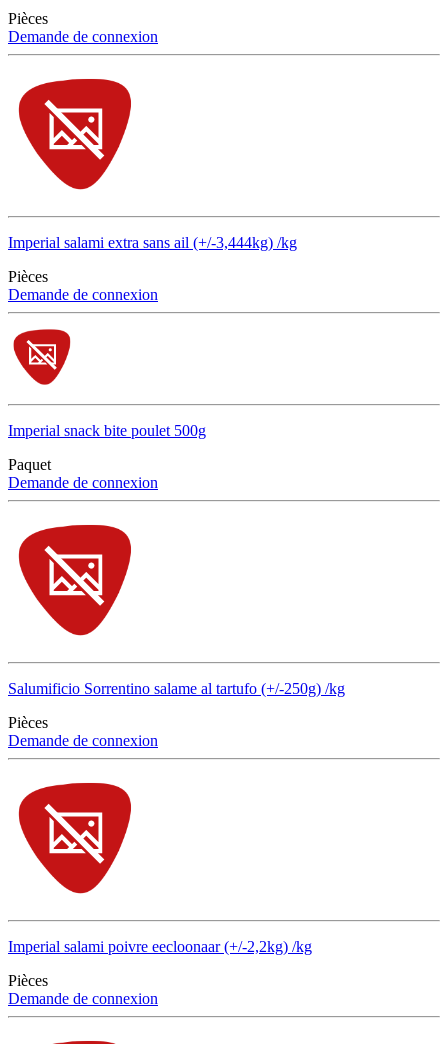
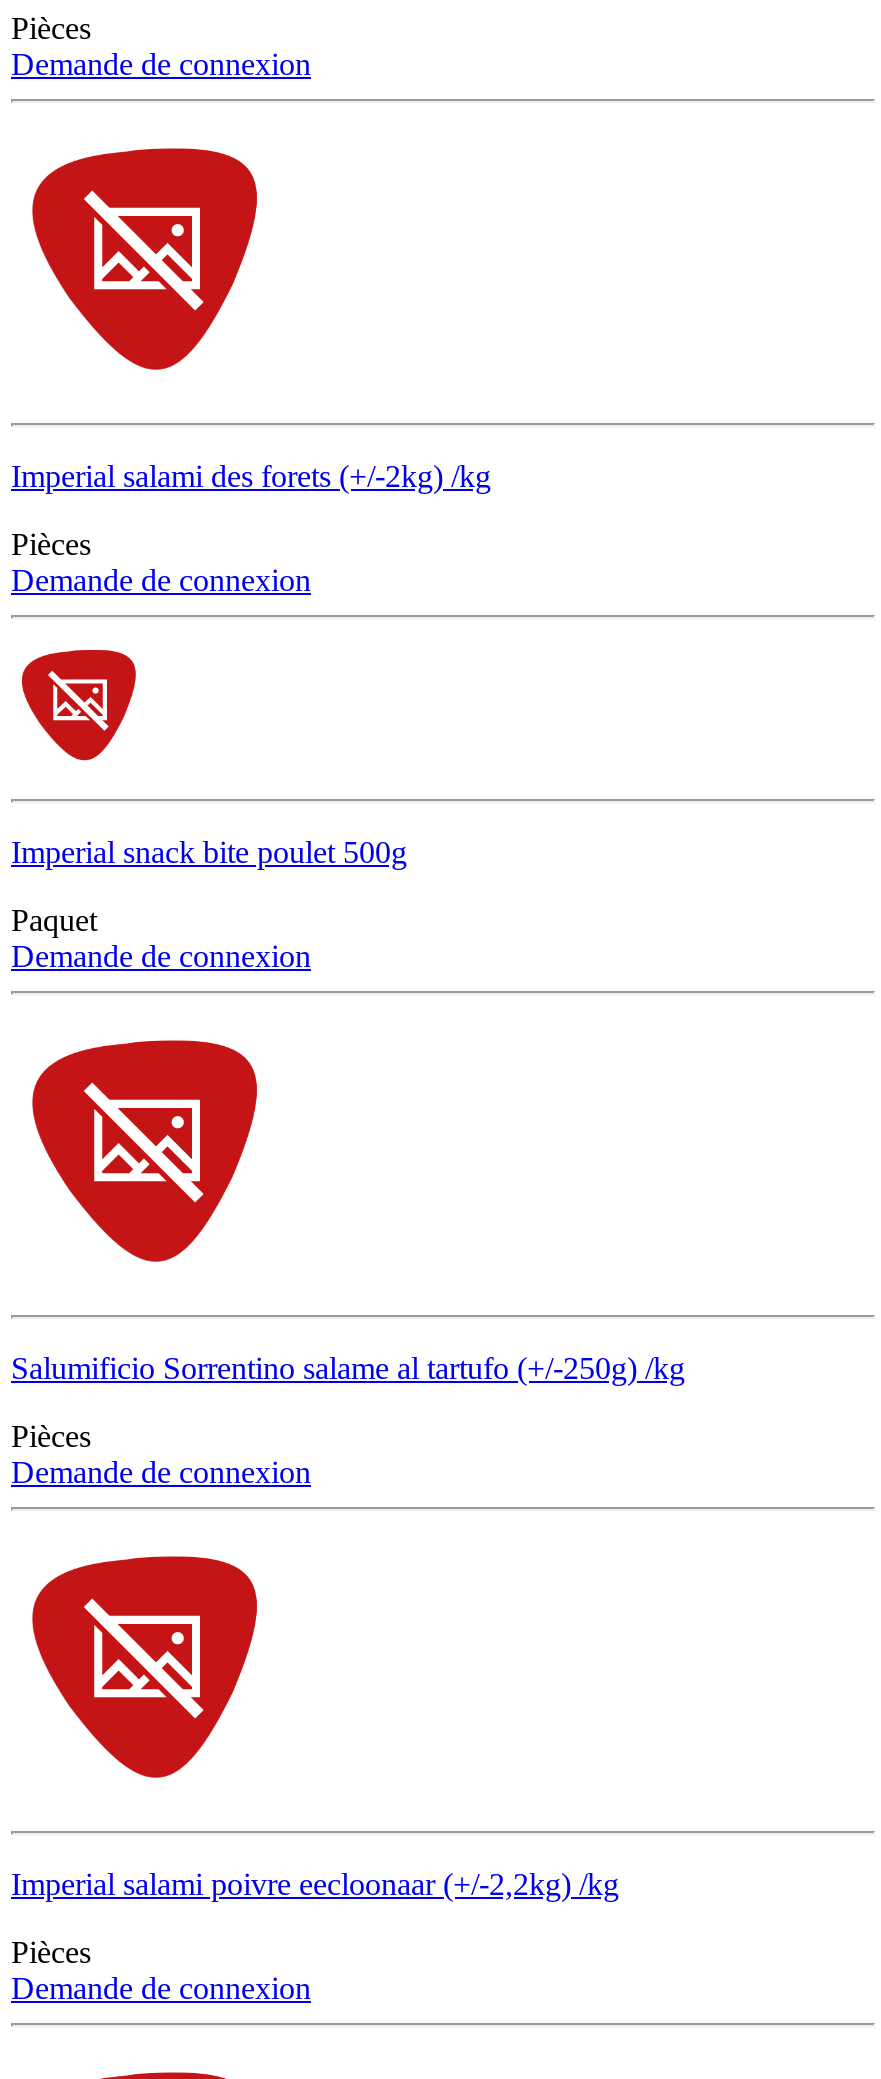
[8,234,297,251] Imperial salami extra sans ail (+/-3,444kg) /kg -> [11,459,491,493] Imperial salami des forets (+/-2kg) /kg

